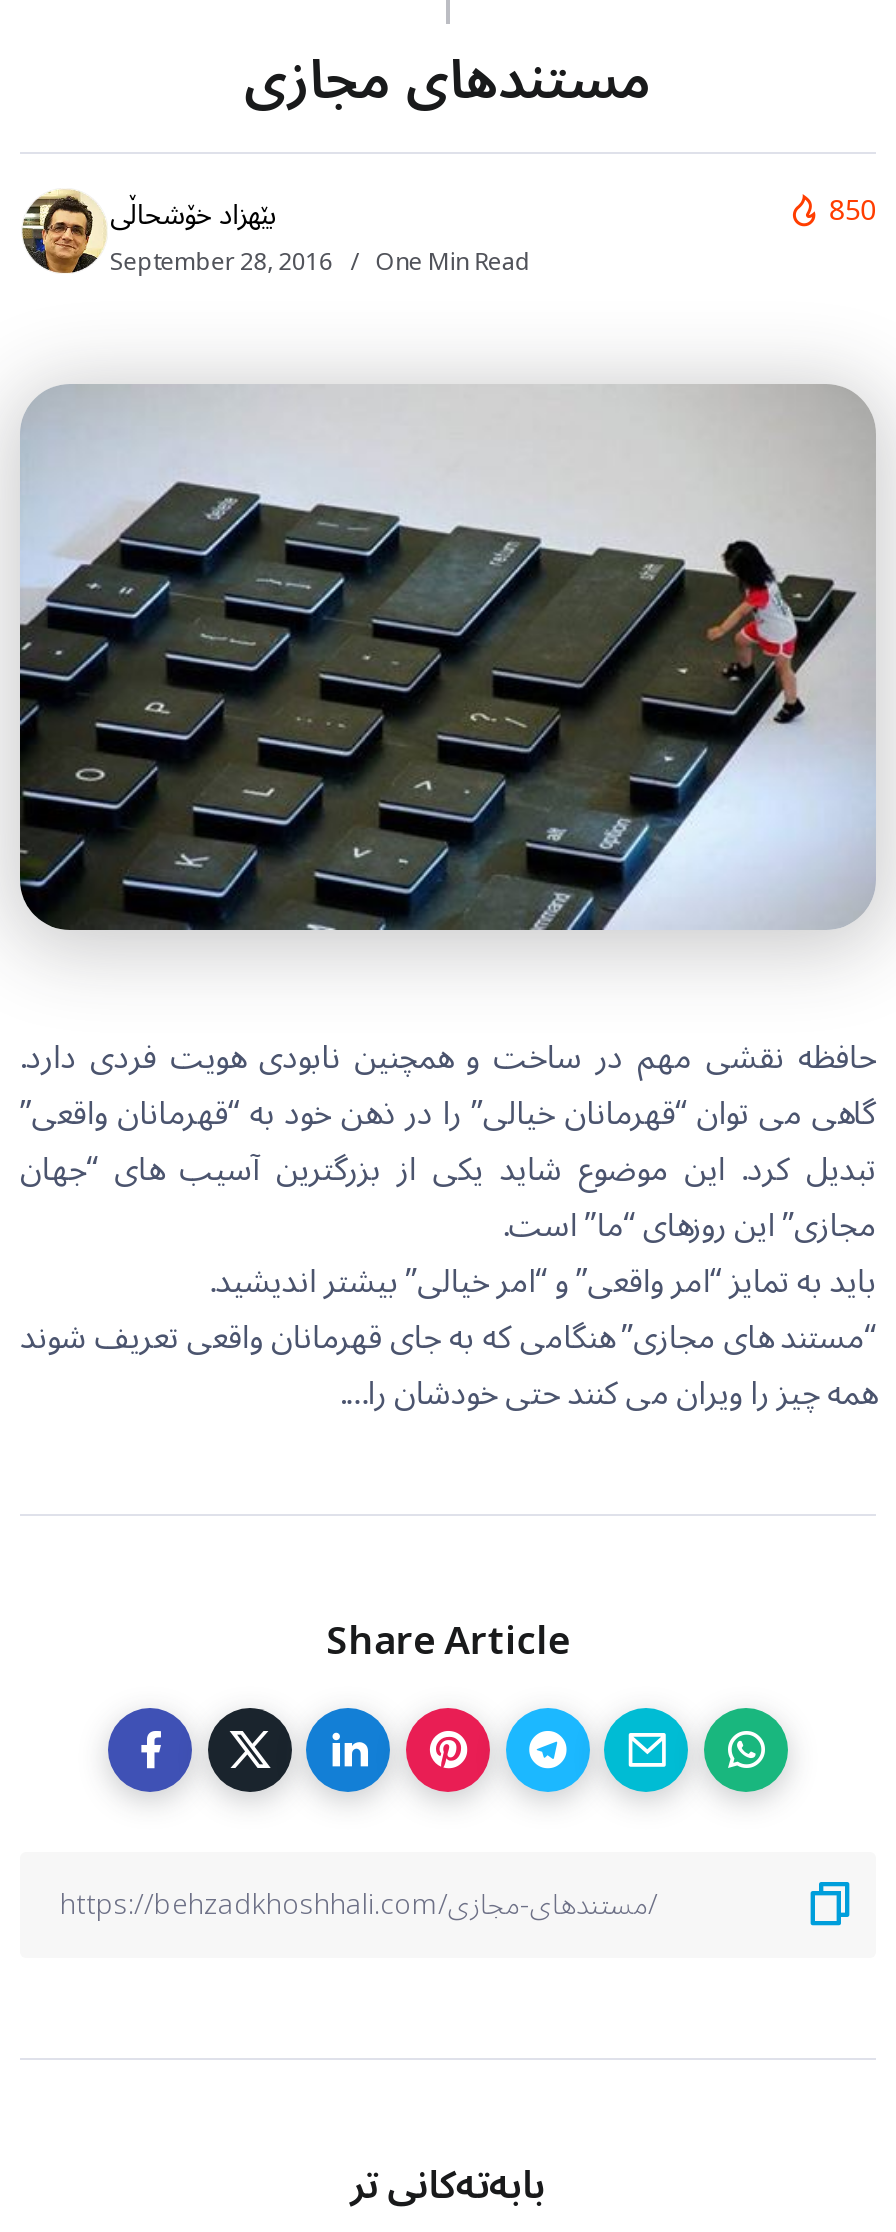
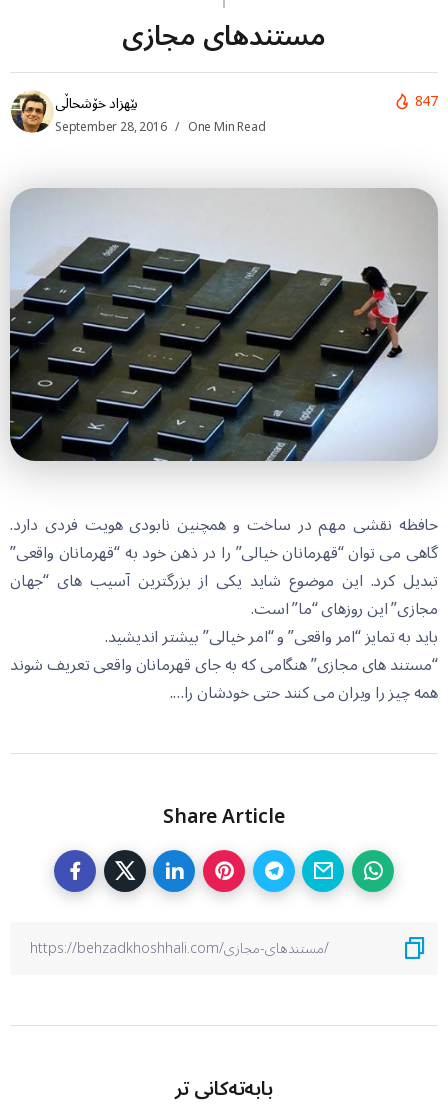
[829,182,876,240] 850 -> [415,87,438,116] 847

